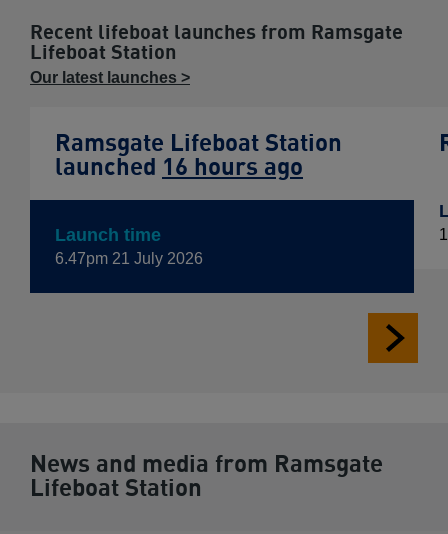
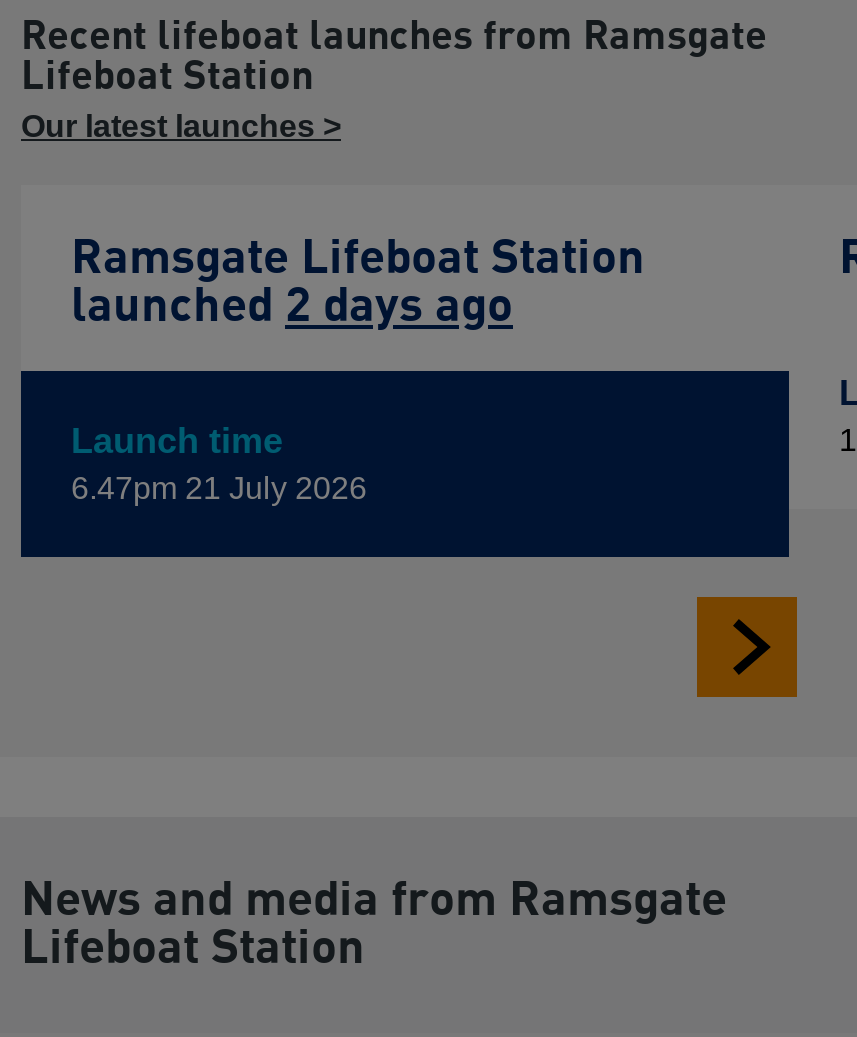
[55,156,303,180] launched 16 hours ago -> [71,284,513,332] launched 2 days ago

